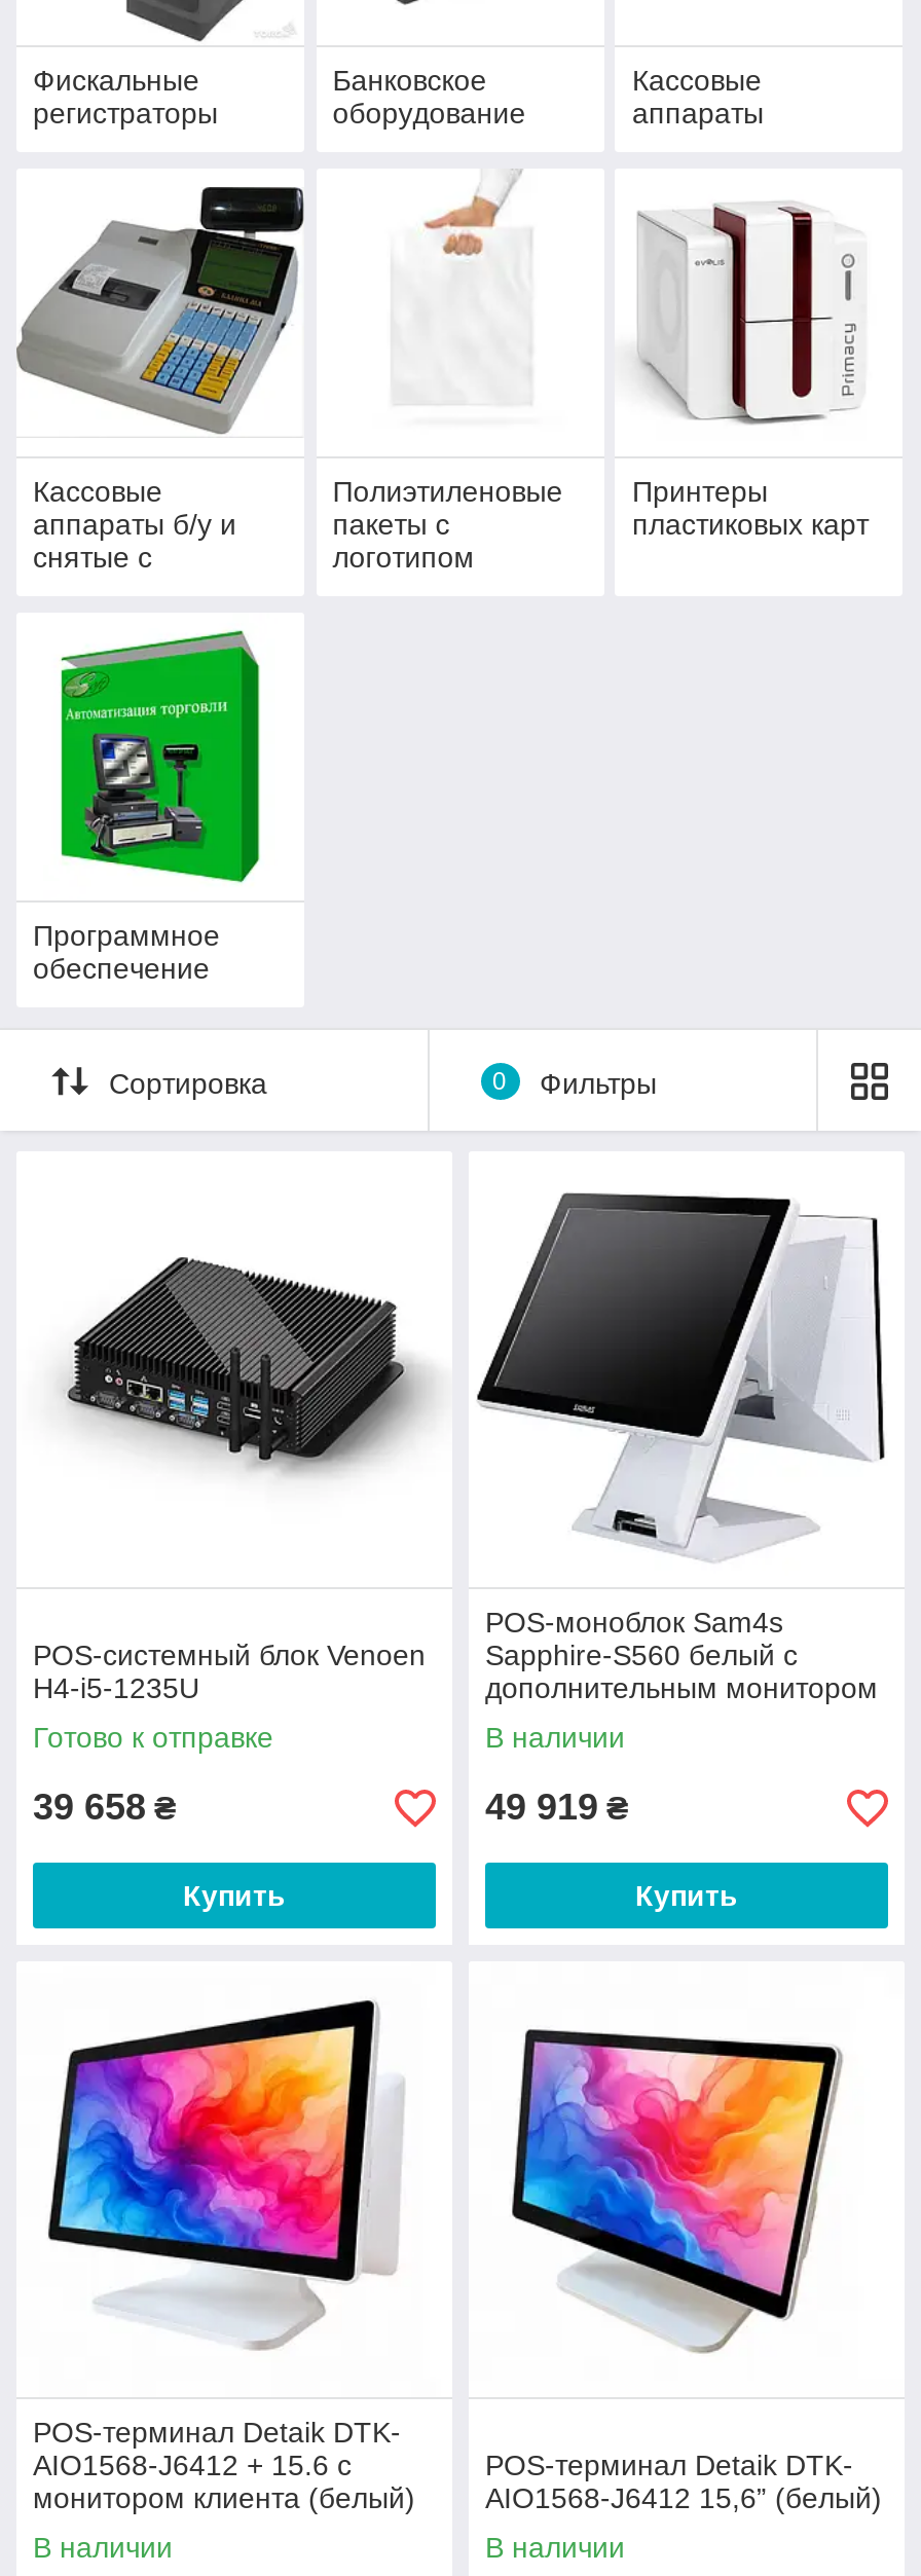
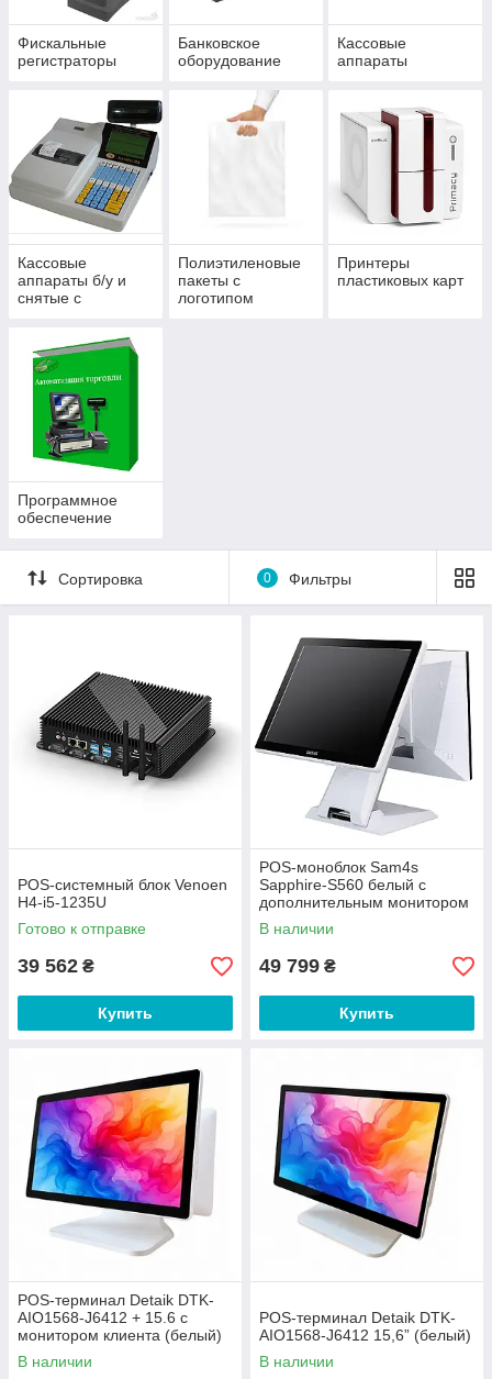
[33,1787,177,1828] 39 658 ₴ -> [18,955,94,977] 39 562 ₴
[485,1787,629,1828] 49 919 ₴ -> [259,955,336,977] 49 799 ₴

